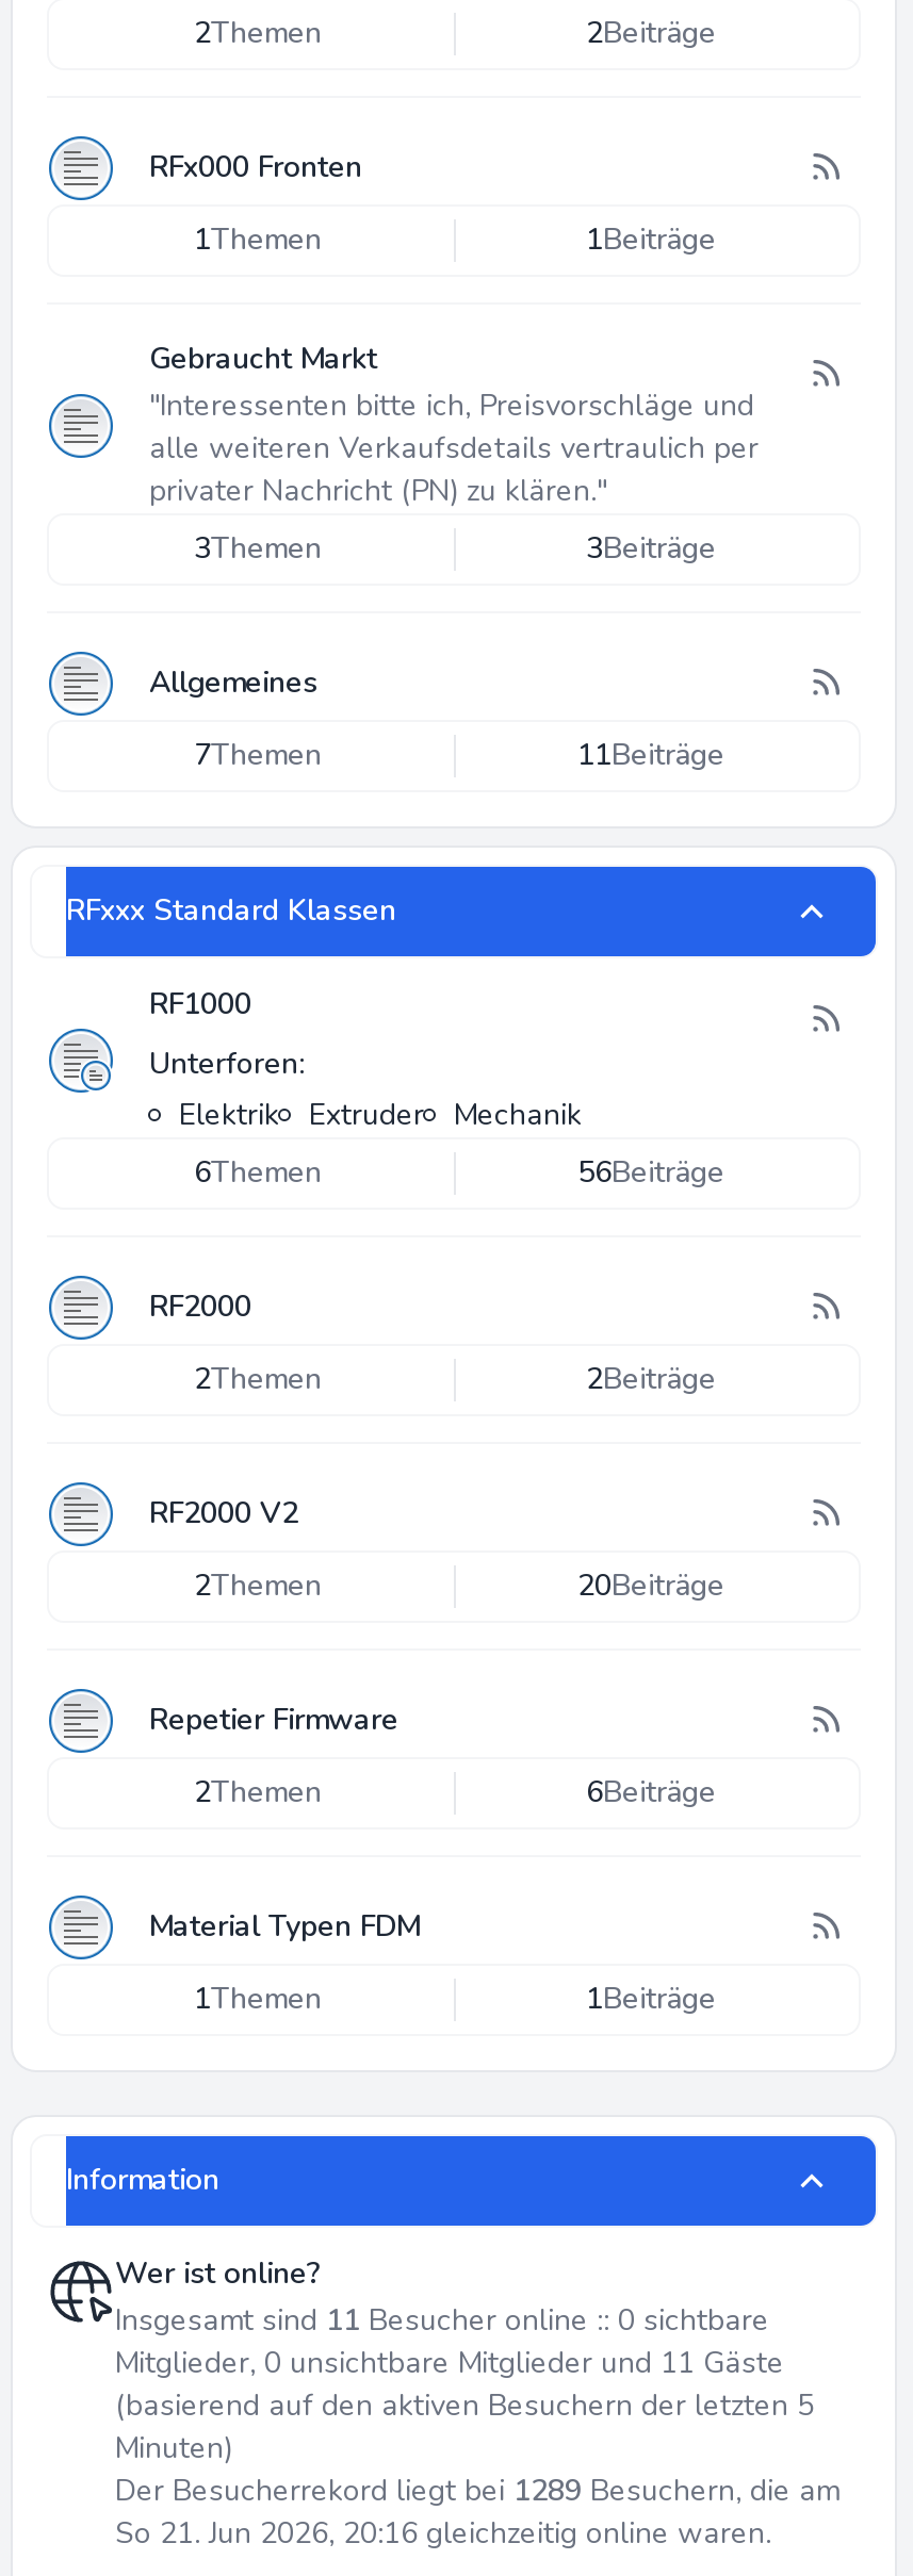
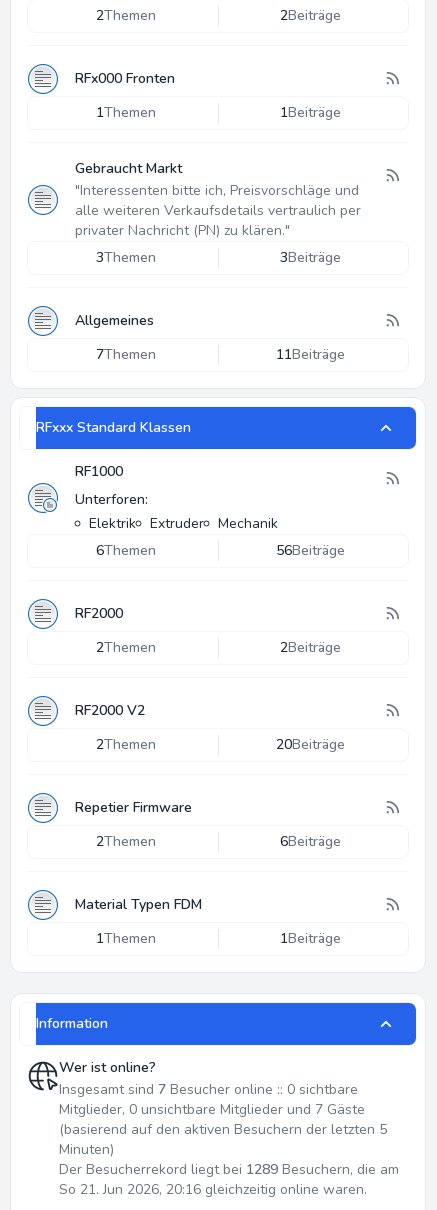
[115,2300,769,2341] Insgesamt sind 11 Besucher online :: 0 sichtbare -> [59,1080,358,1099] Insgesamt sind 7 Besucher online :: 0 sichtbare
[115,2343,784,2383] Mitglieder, 0 unsichtbare Mitglieder und 11 Gäste -> [59,1100,365,1119] Mitglieder, 0 unsichtbare Mitglieder und 7 Gäste

